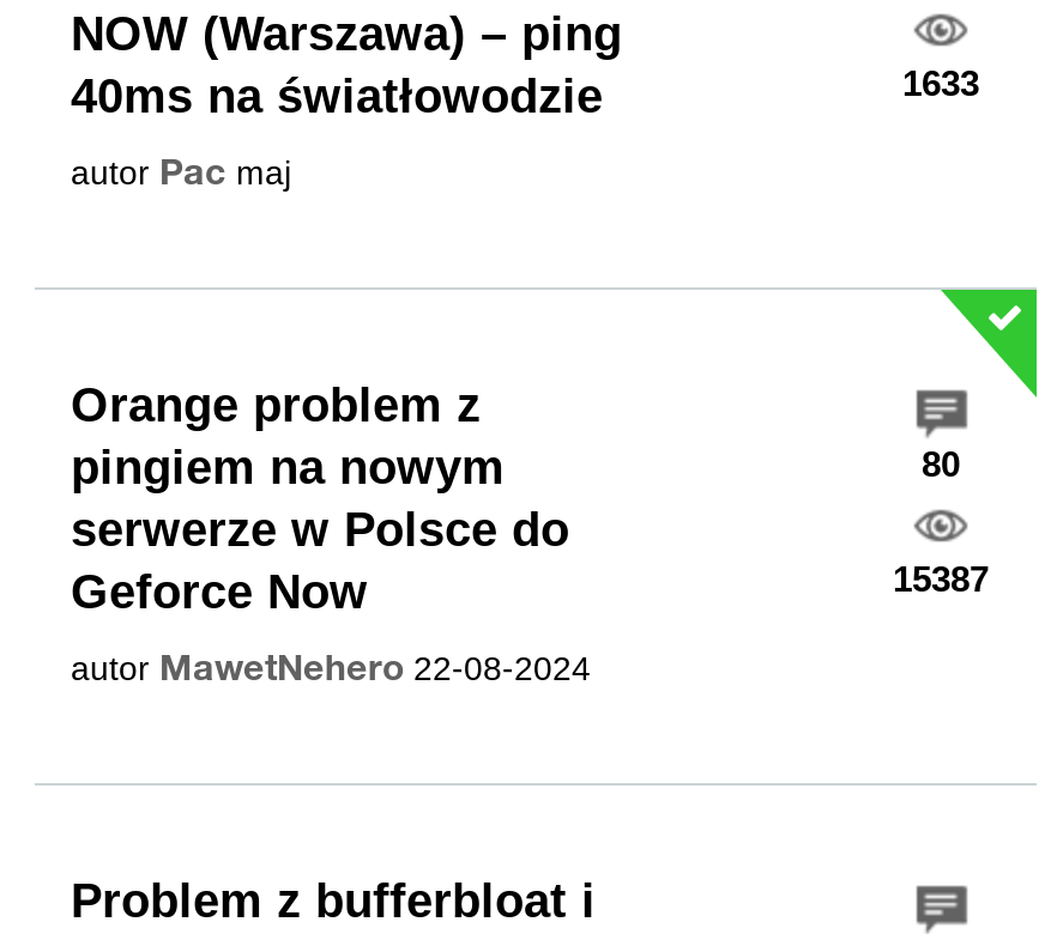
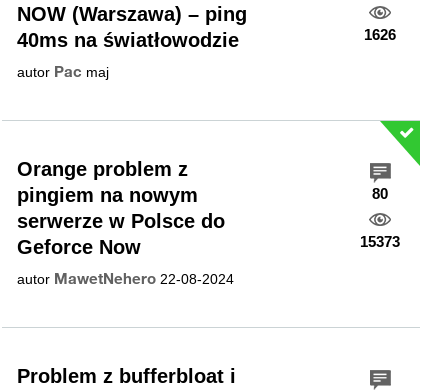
[902,61,979,102] 1633 -> [364,25,396,42] 1626
[893,557,989,598] 15387 -> [360,232,400,249] 15373

